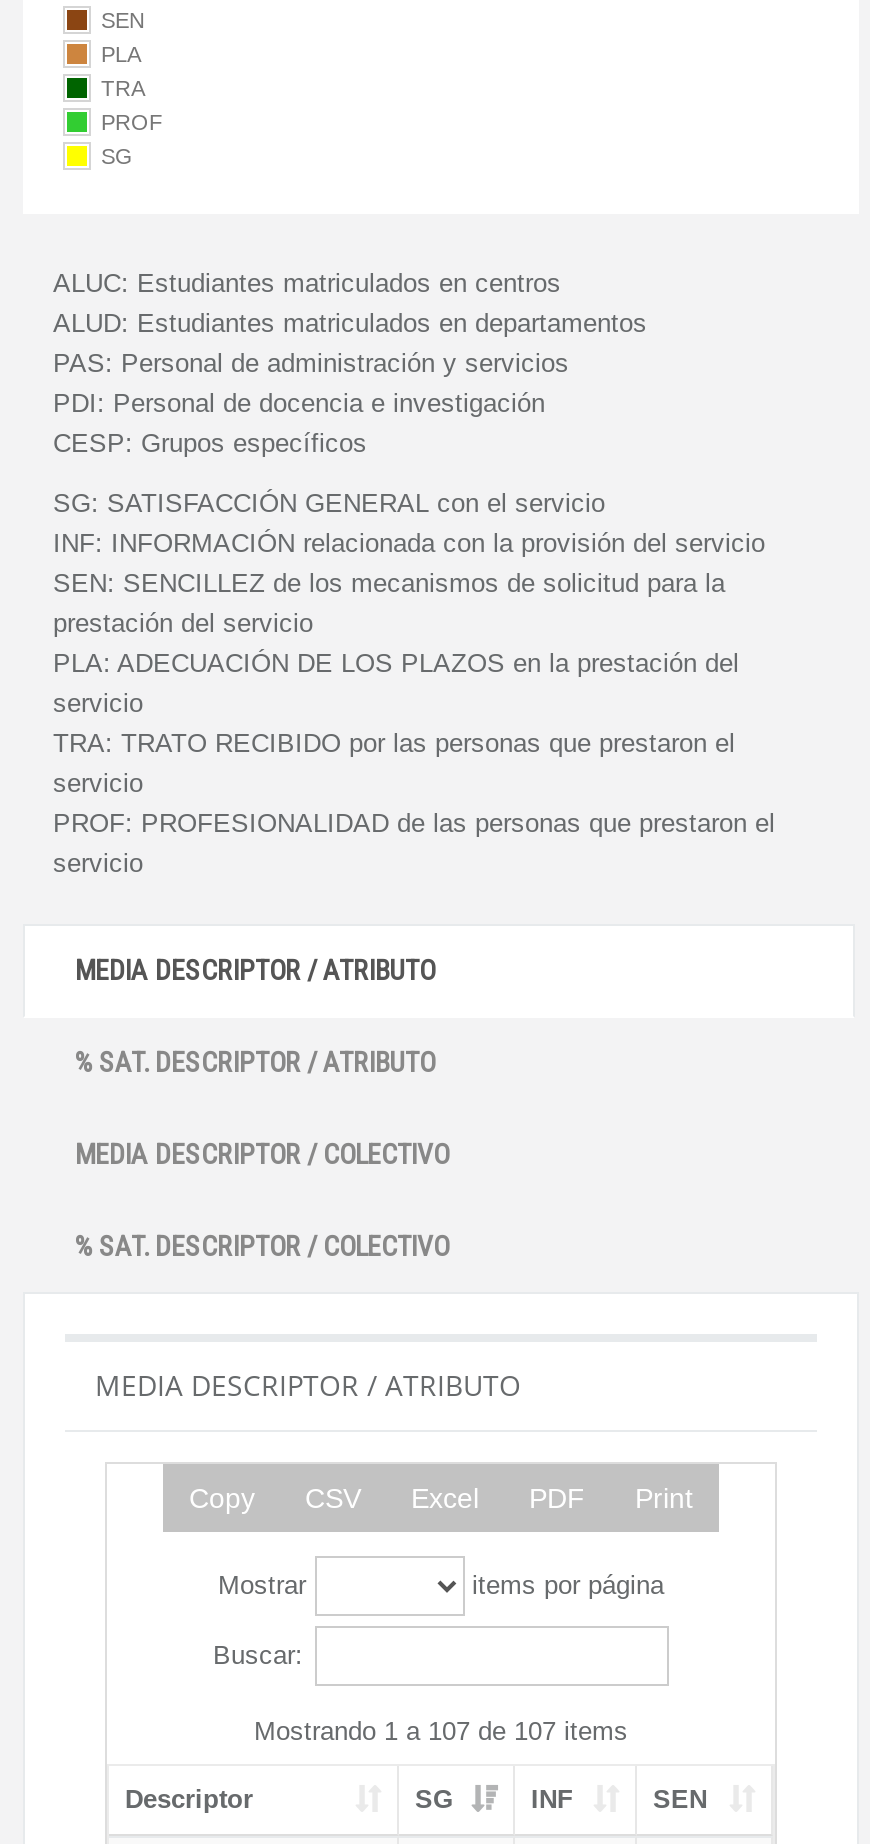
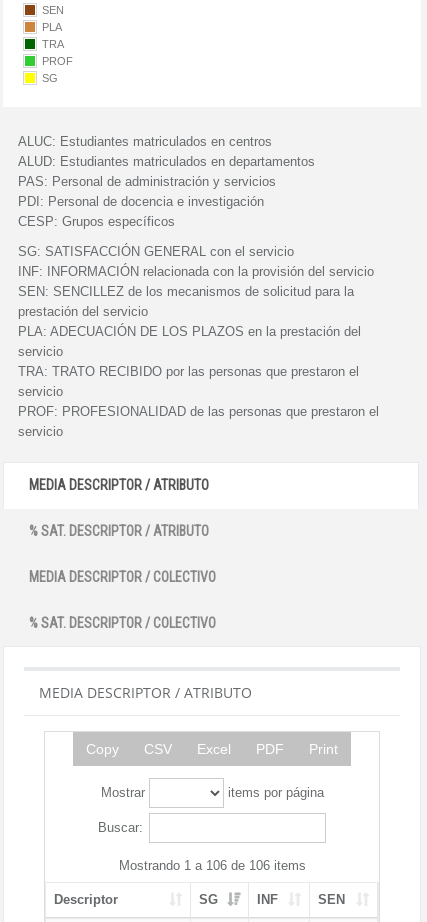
[254,1715,628,1745] Mostrando 1 a 107 de 107 items -> [118,857,305,872] Mostrando 1 a 106 de 106 items

